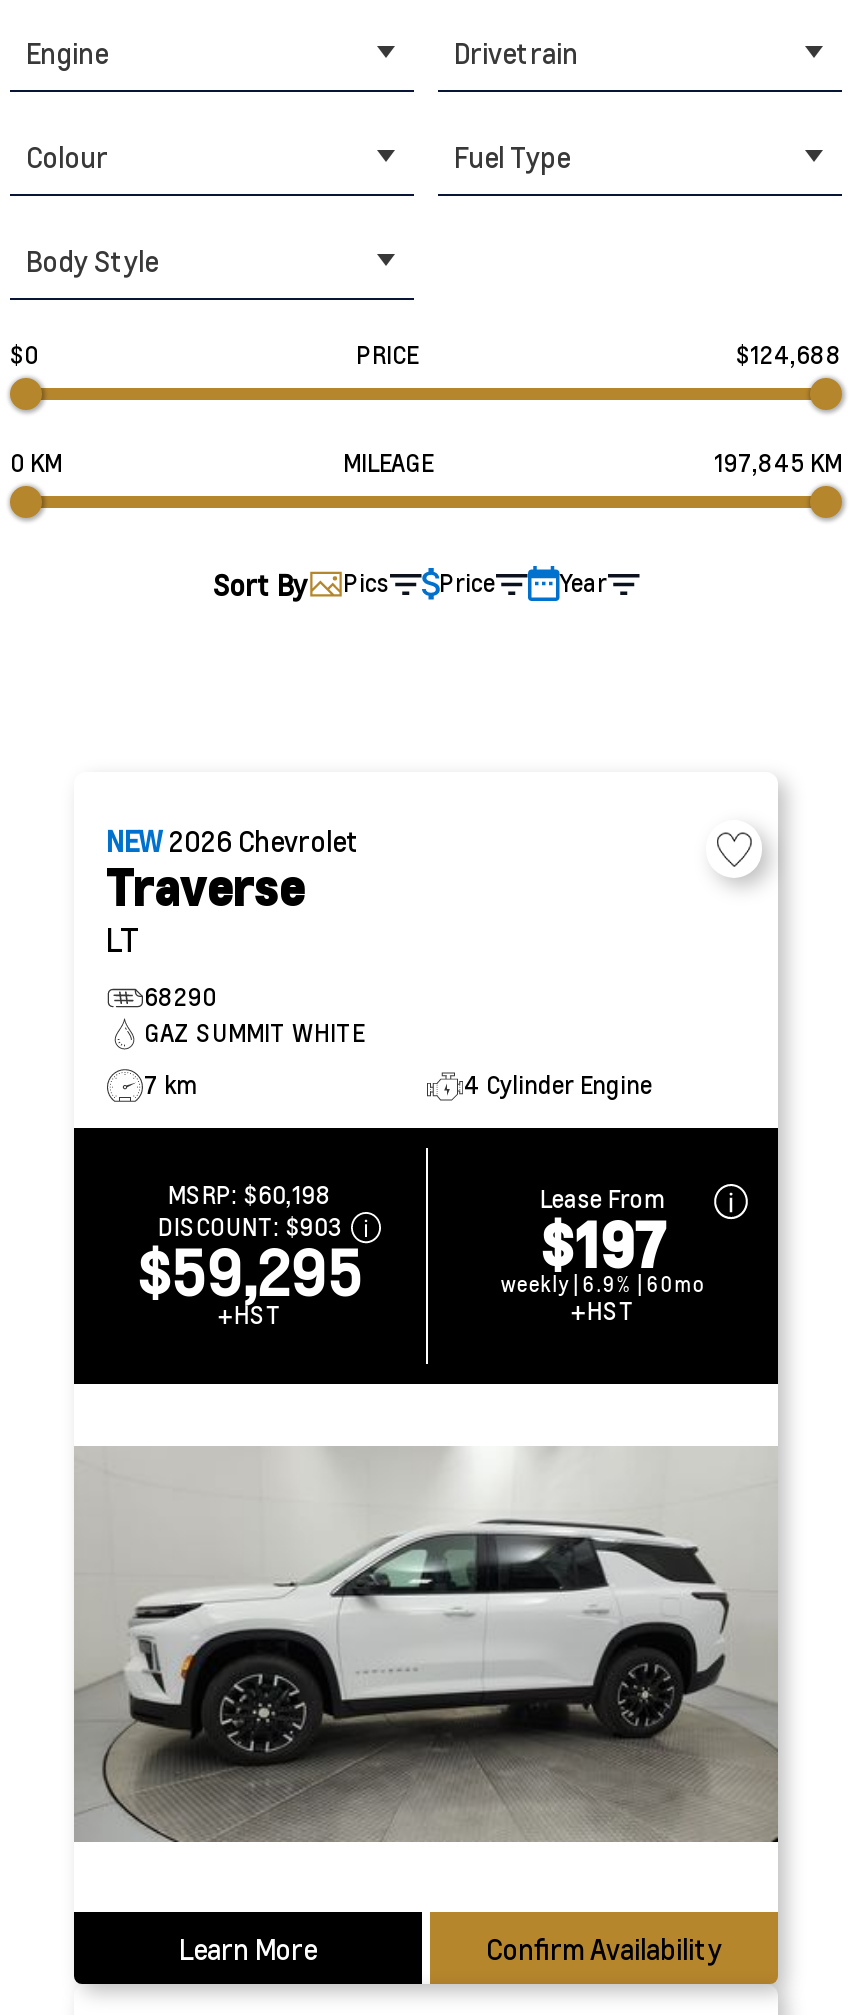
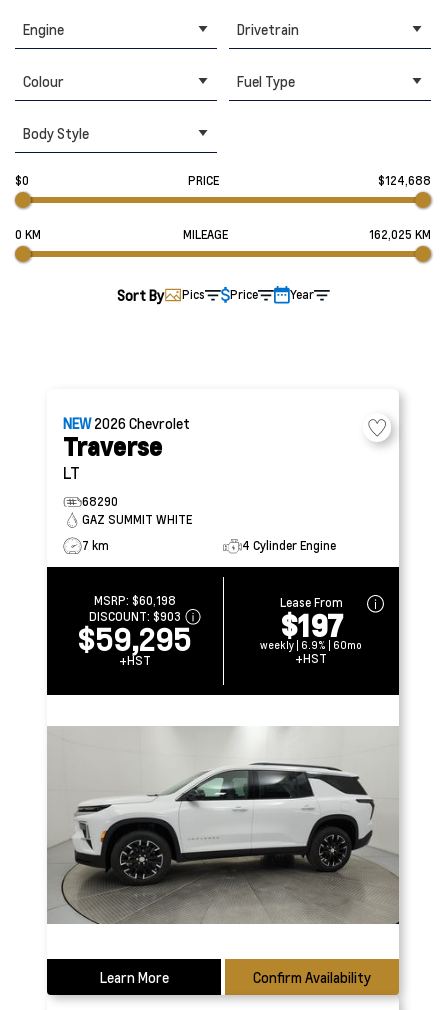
[714,448,842,478] 197,845 KM -> [369,227,431,242] 162,025 KM

